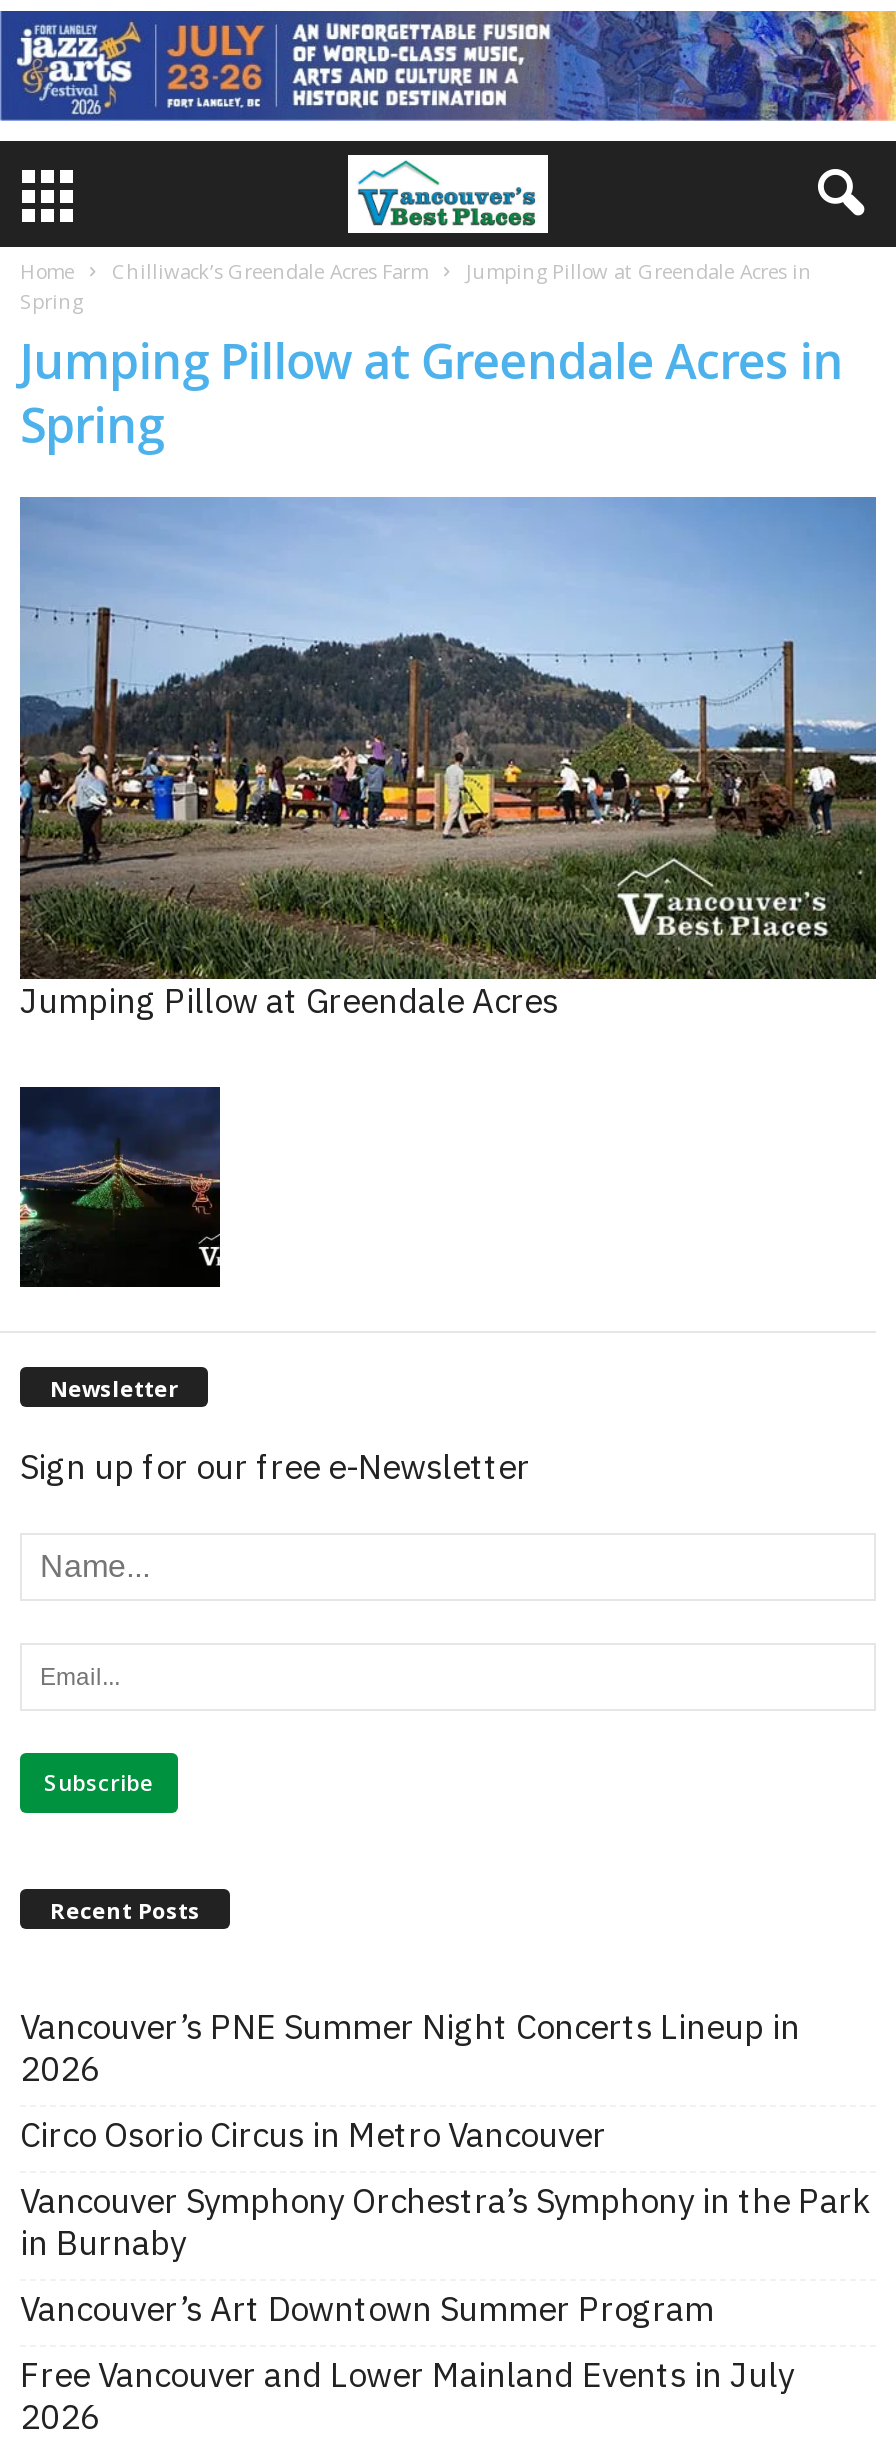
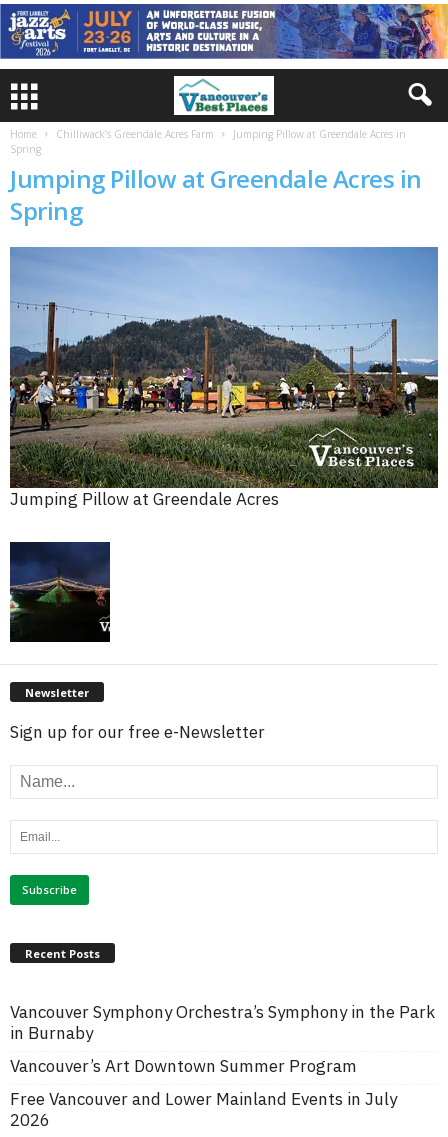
[20,2004,800,2156] Vancouver’s PNE Summer Night Concerts Lineup in | 2026 | Circo Osorio Circus in Metro Vancouver -> none

